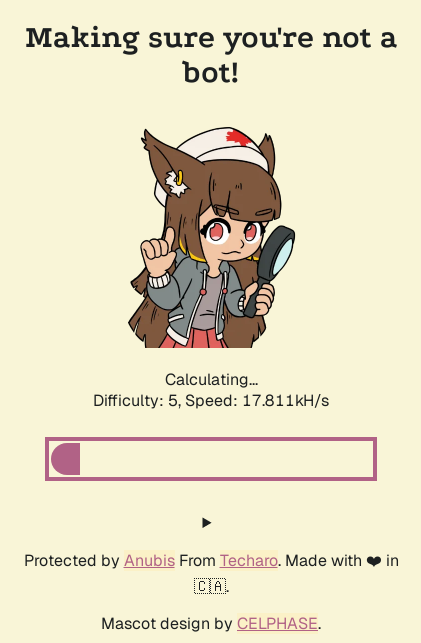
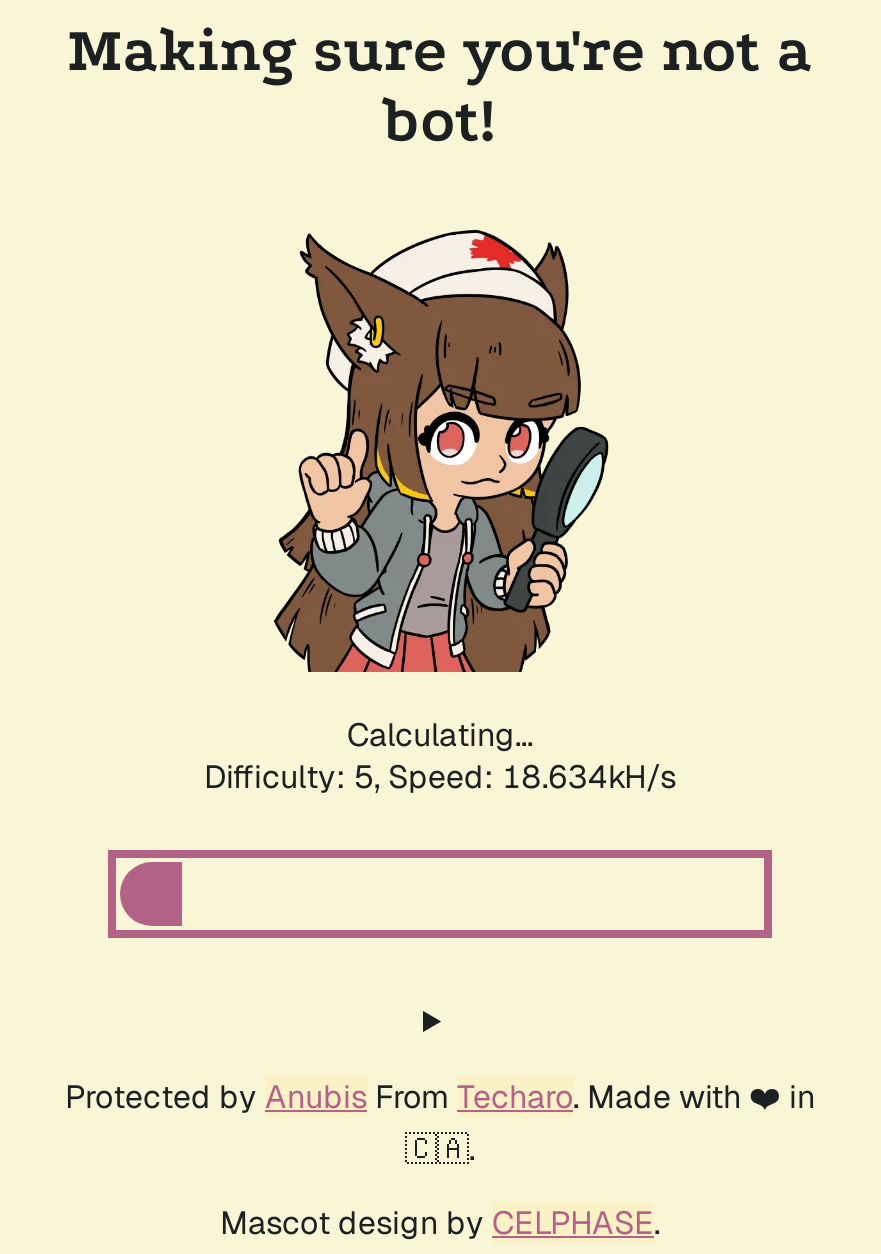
[93,390,329,411] Difficulty: 5, Speed: 17.811kH/s -> [204,756,676,798] Difficulty: 5, Speed: 18.634kH/s

